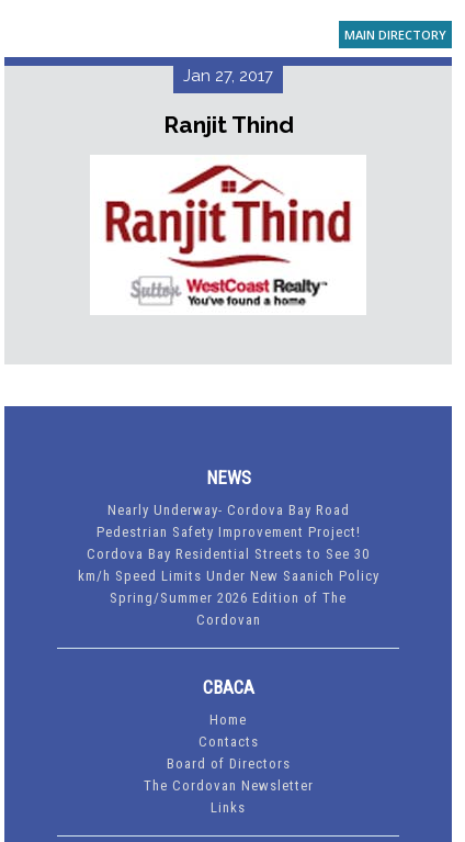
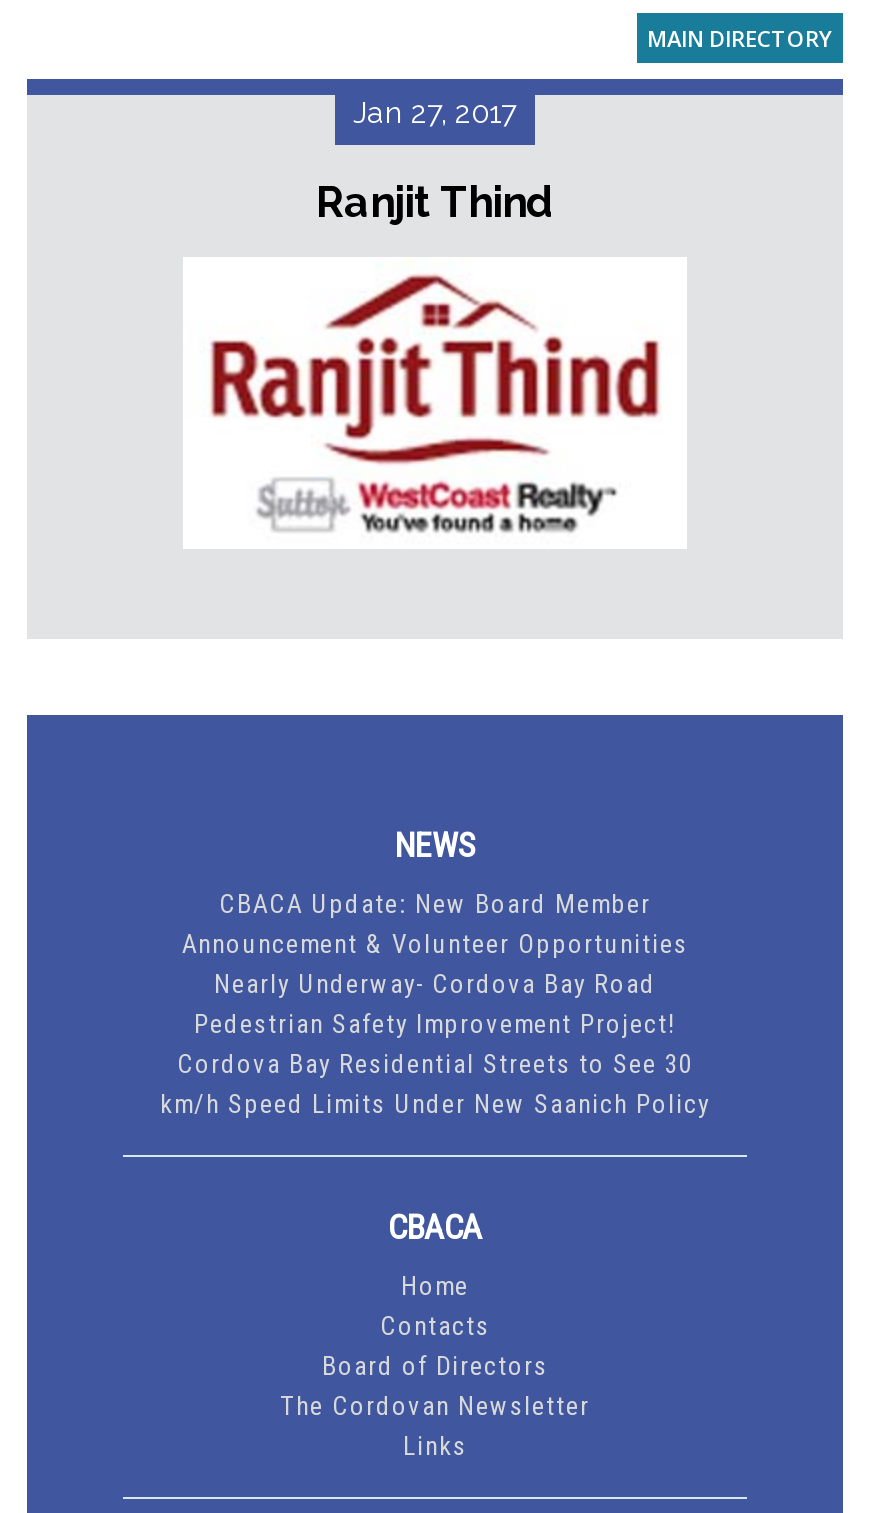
none -> [182,890,688,960] CBACA Update: New Board Member | Announcement & Volunteer Opportunities
moved [77,502,379,585] -> [160,970,710,1120]: Nearly Underway- Cordova Bay Road | Pedestrian Safety Improvement Project! | Cordova Bay Residential Streets to See 30 | km/h Speed Limits Under New Saanich Policy
[110,590,347,628] Spring/Summer 2026 Edition of The | Cordovan -> none

